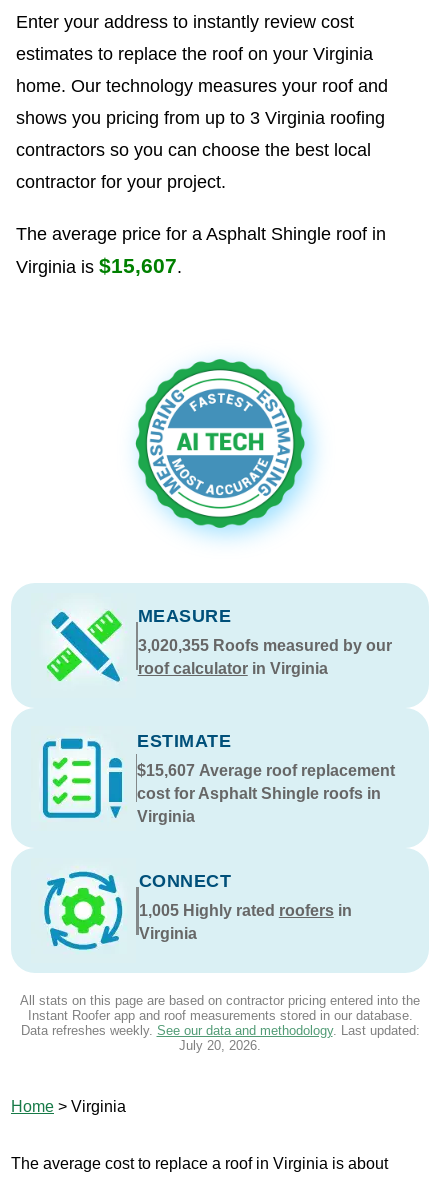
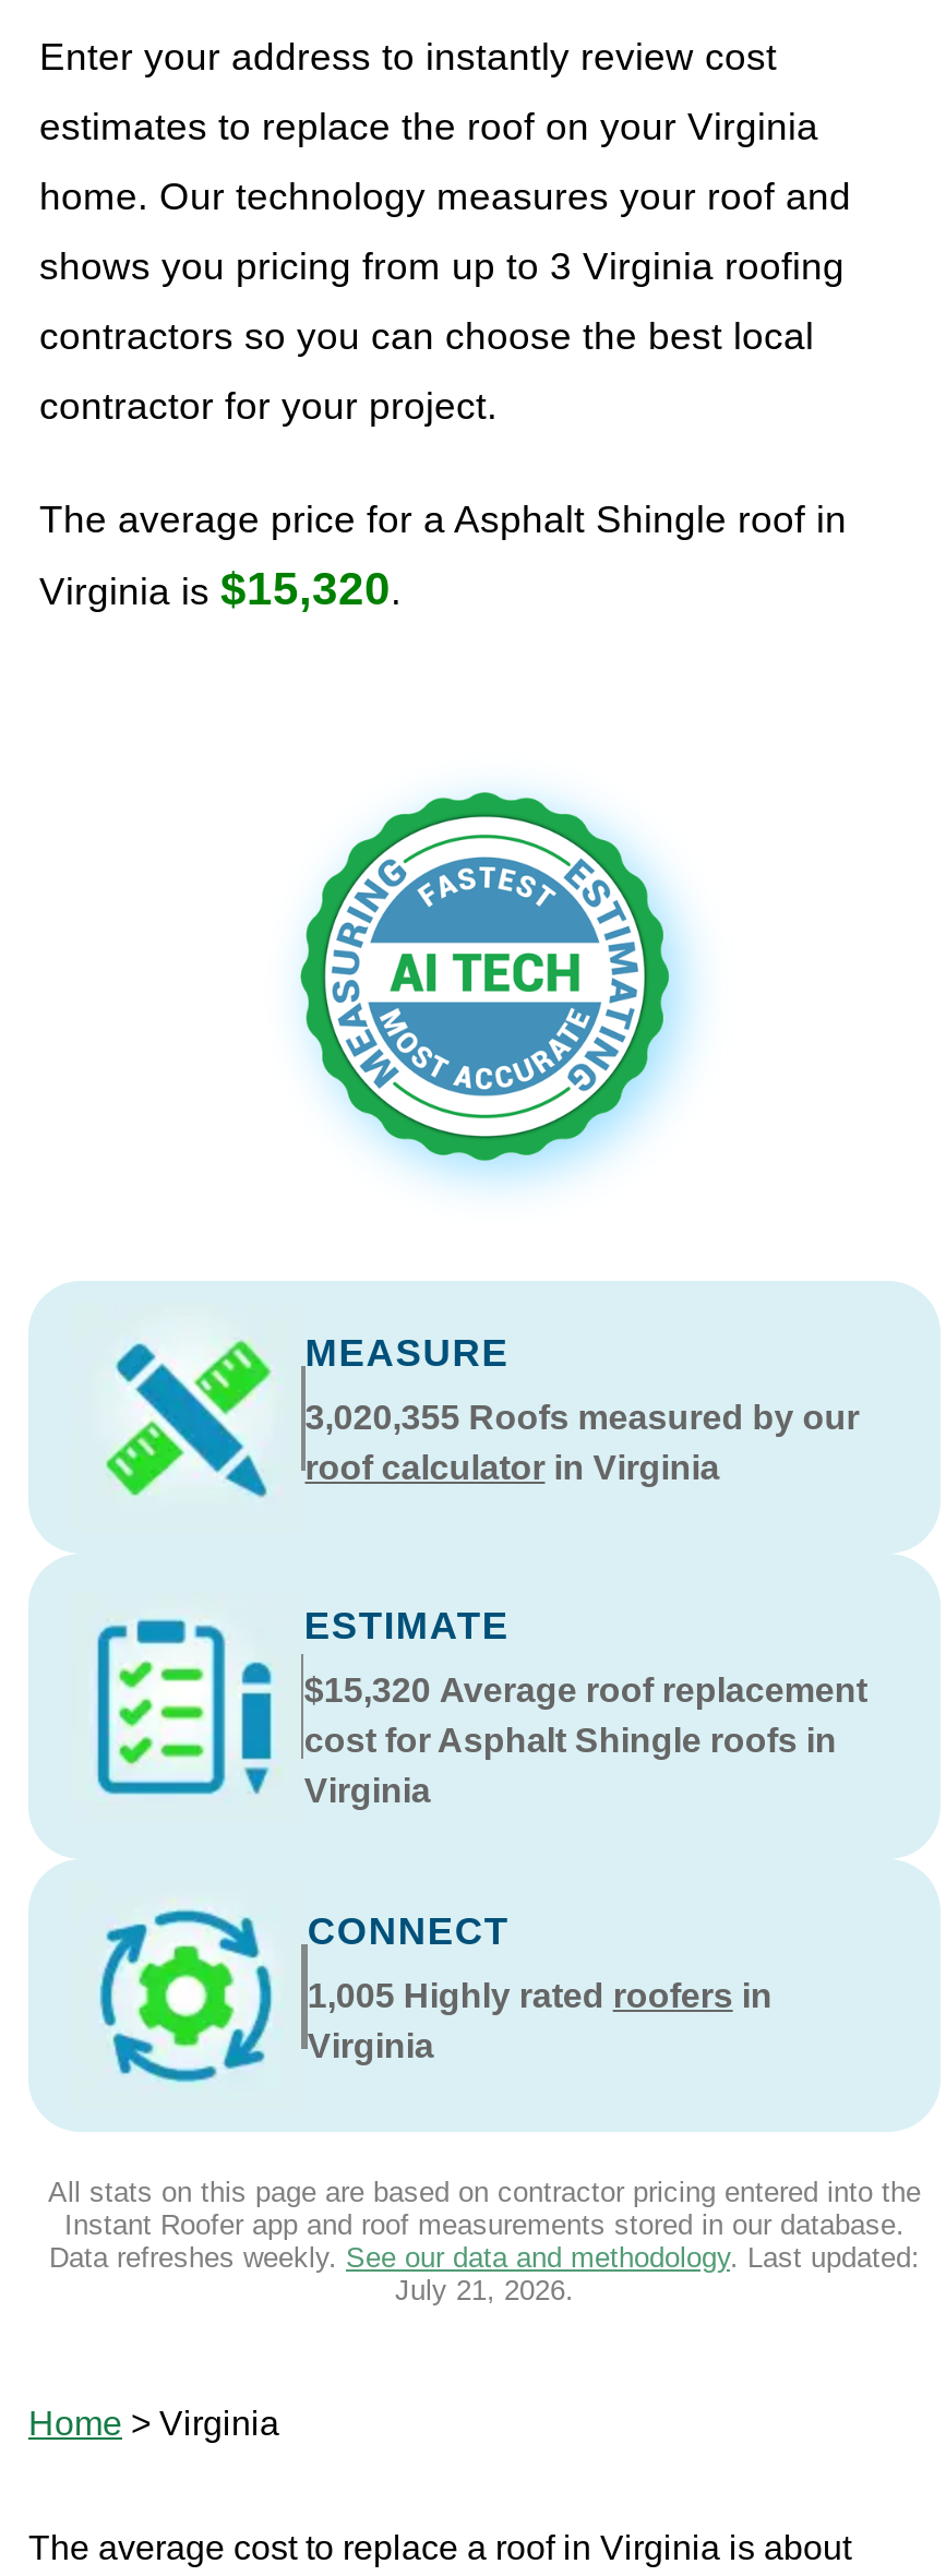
[16,254,182,277] Virginia is $15,607. -> [39,563,402,613] Virginia is $15,320.
[137,762,395,779] $15,607 Average roof replacement -> [304,1672,867,1709] $15,320 Average roof replacement
[179,1038,261,1053] July 20, 2026. -> [395,2274,574,2307] July 21, 2026.

